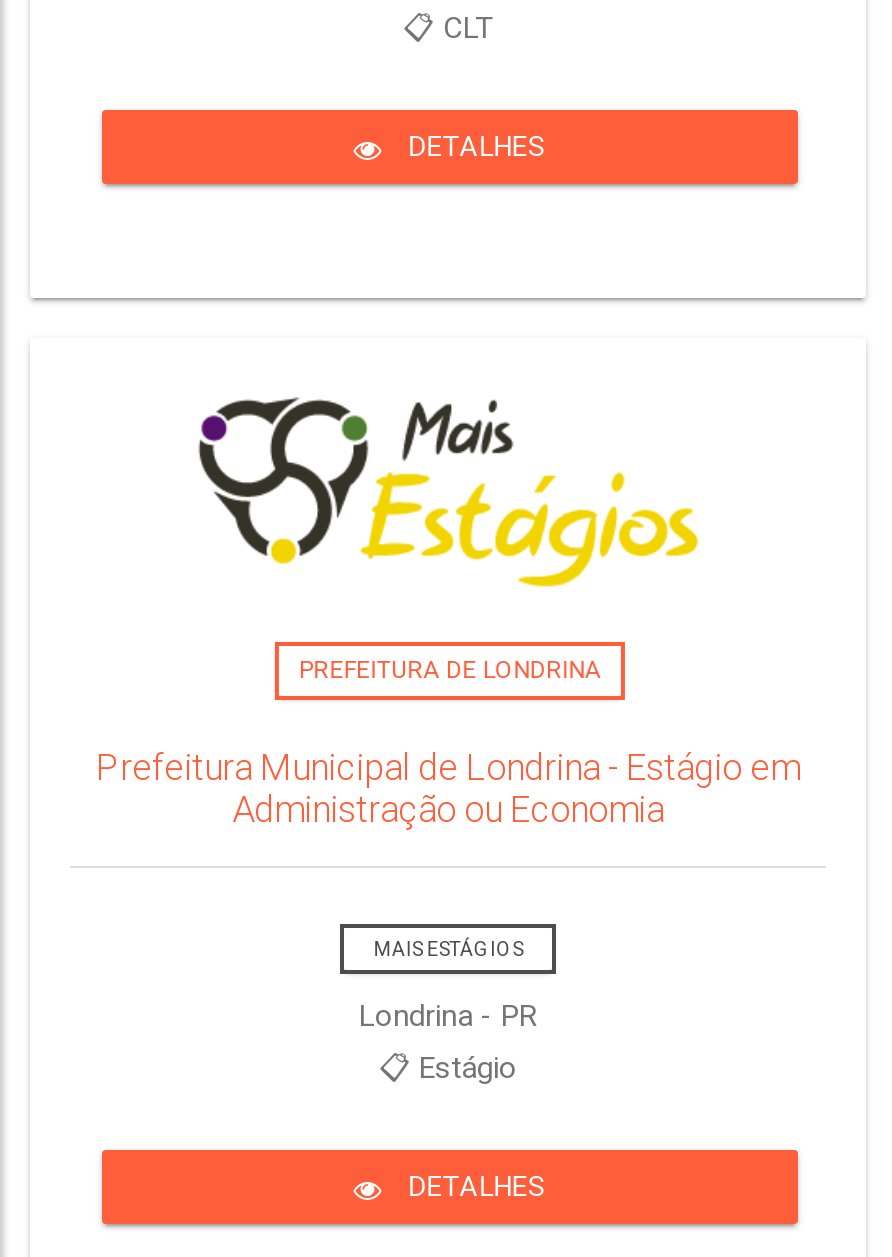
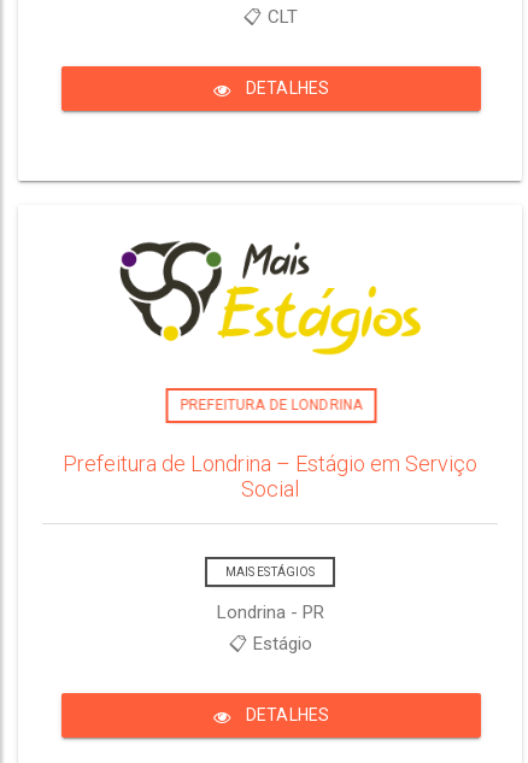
[96,747,800,831] Prefeitura Municipal de Londrina - Estágio em | Administração ou Economia -> [63,451,477,502] Prefeitura de Londrina – Estágio em Serviço | Social

